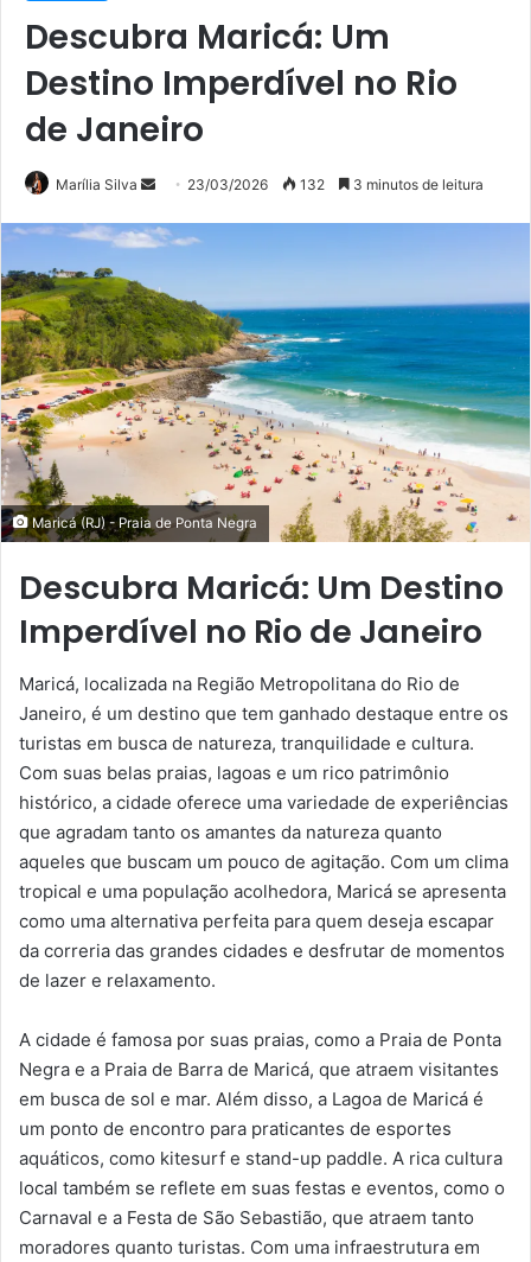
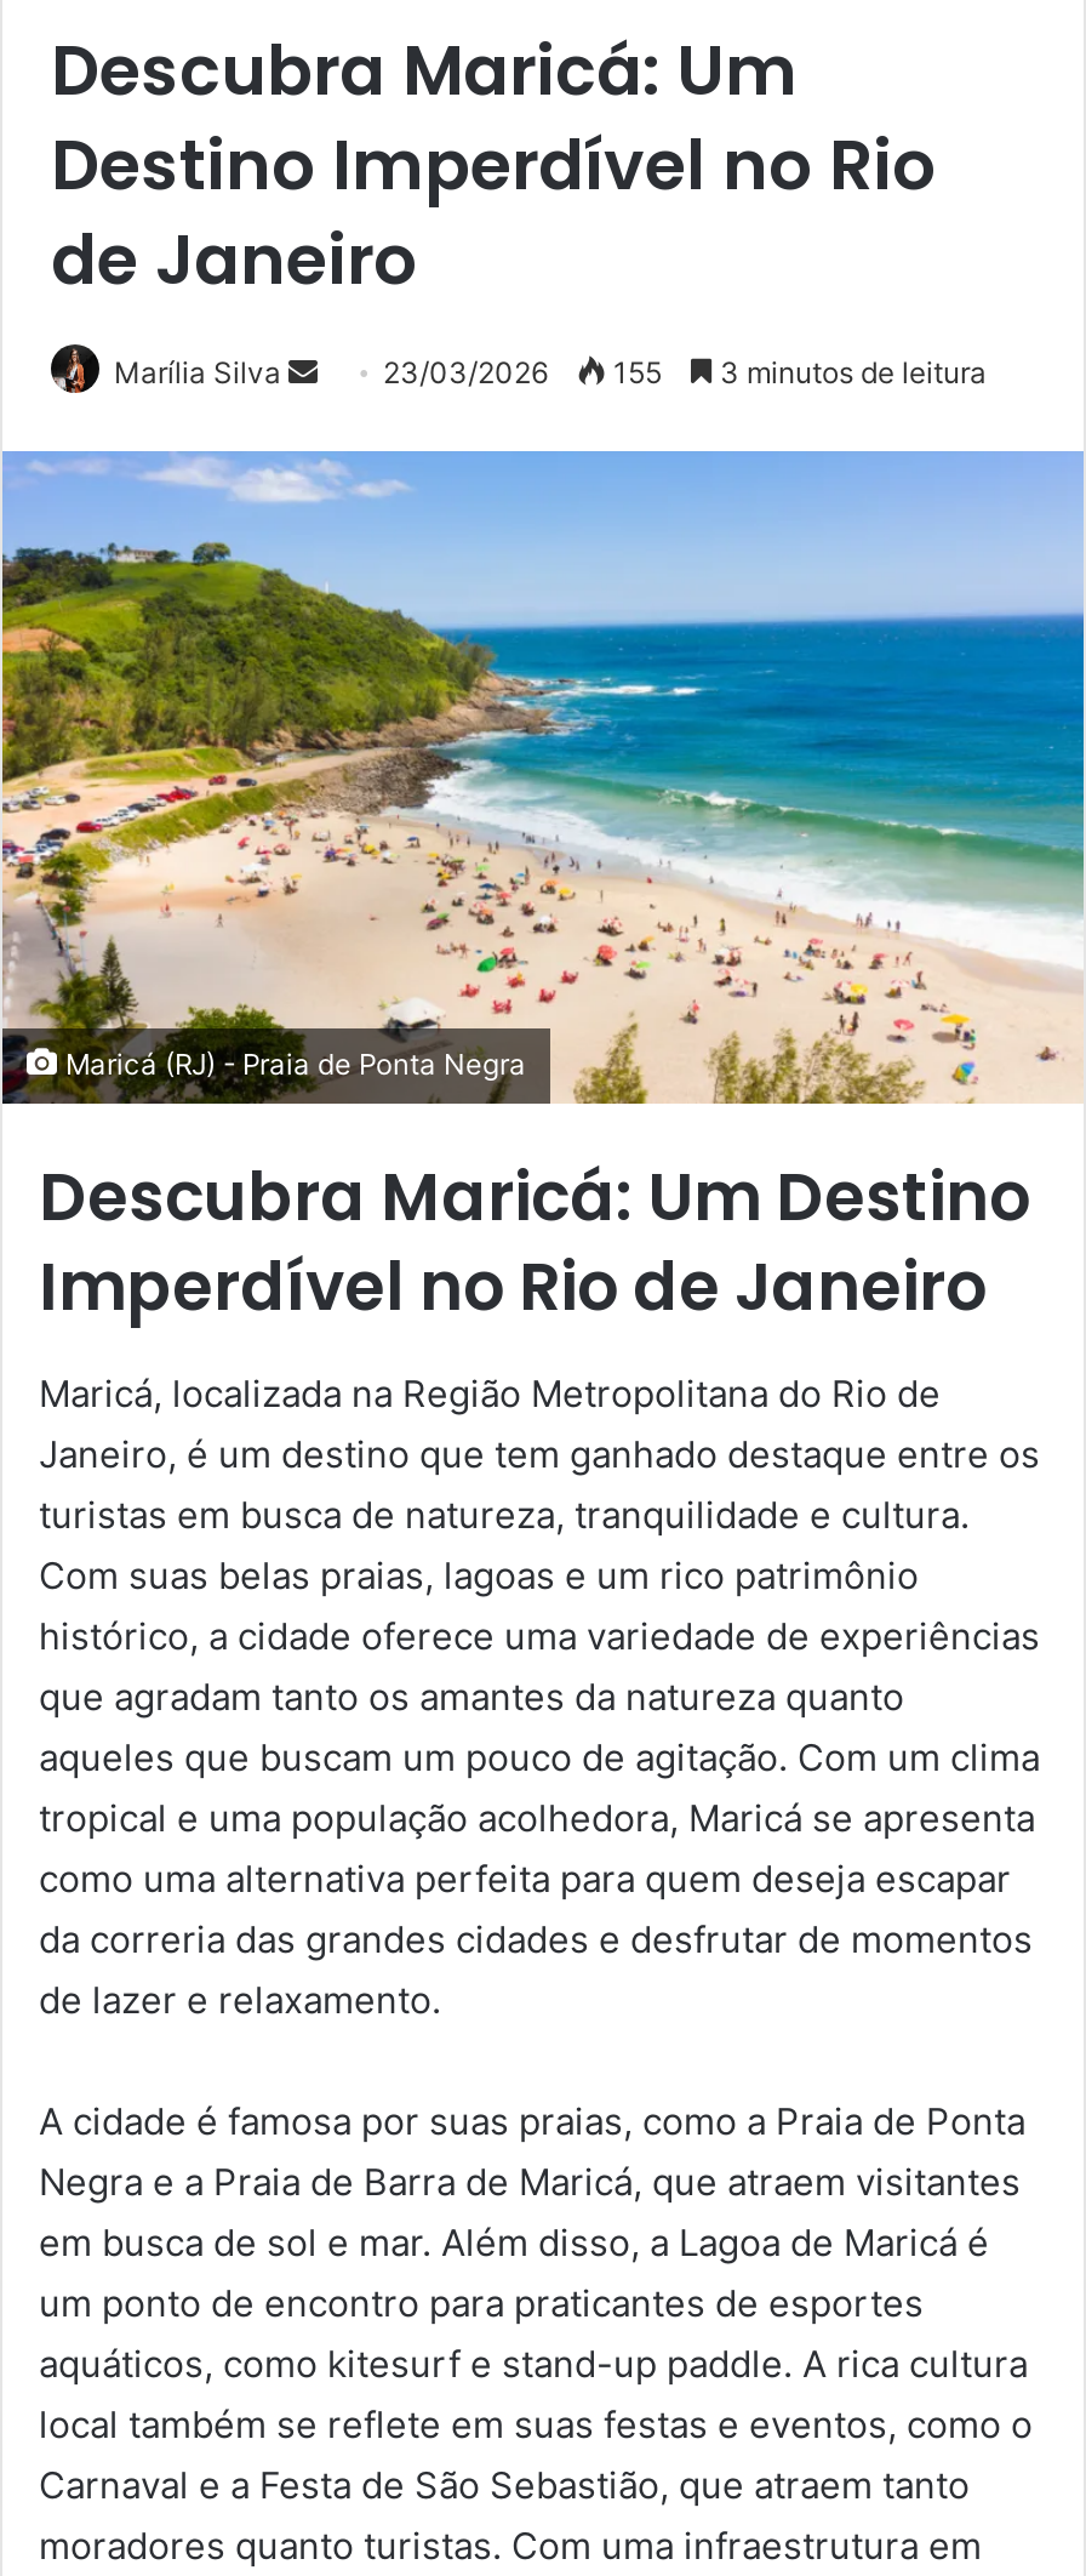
[296,176,325,193] 132 -> [606,354,662,391] 155

